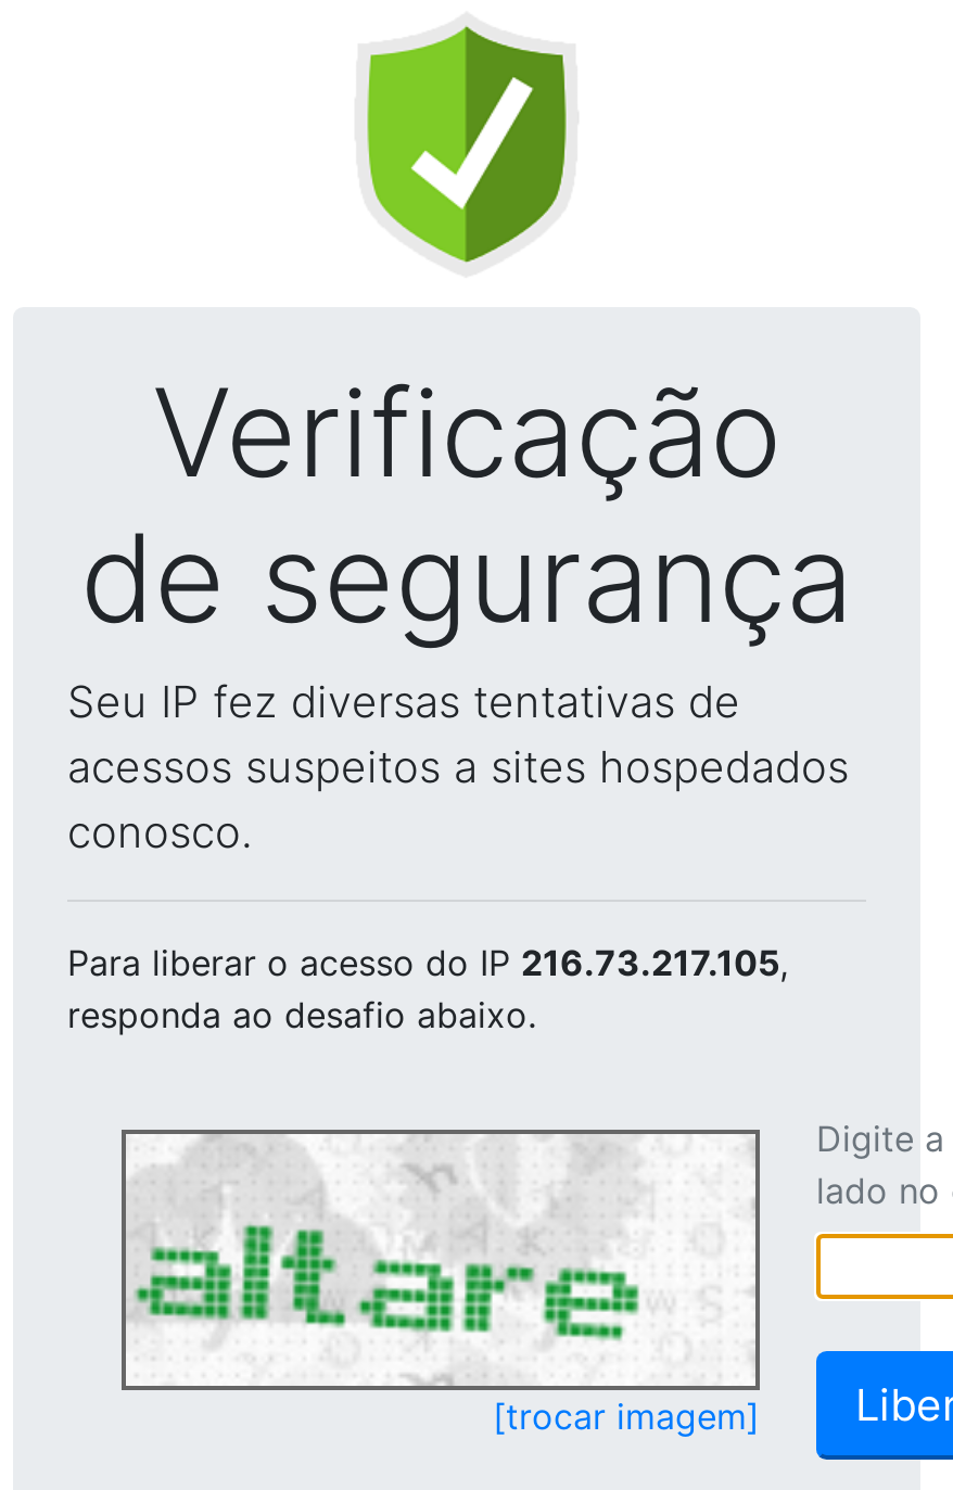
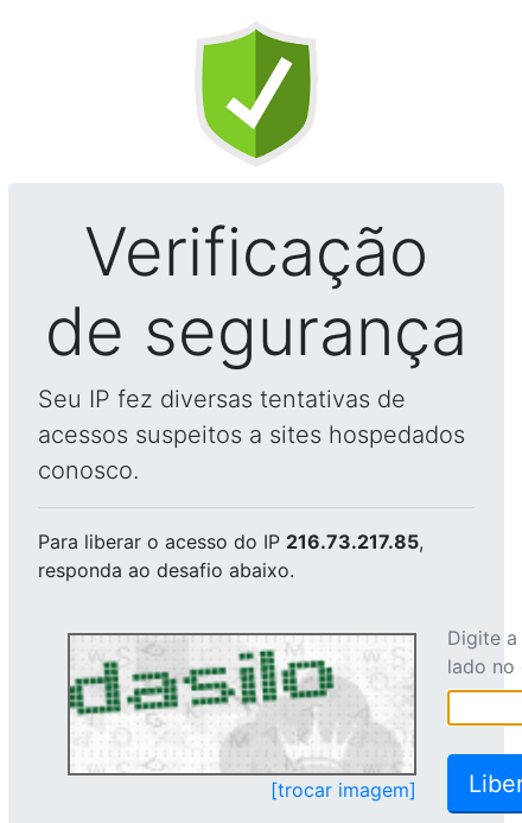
[67,941,788,984] Para liberar o acesso do IP 216.73.217.105, -> [38,530,424,553] Para liberar o acesso do IP 216.73.217.85,
[126,1141,723,1342] [image] -> [69,638,401,771] [image]

